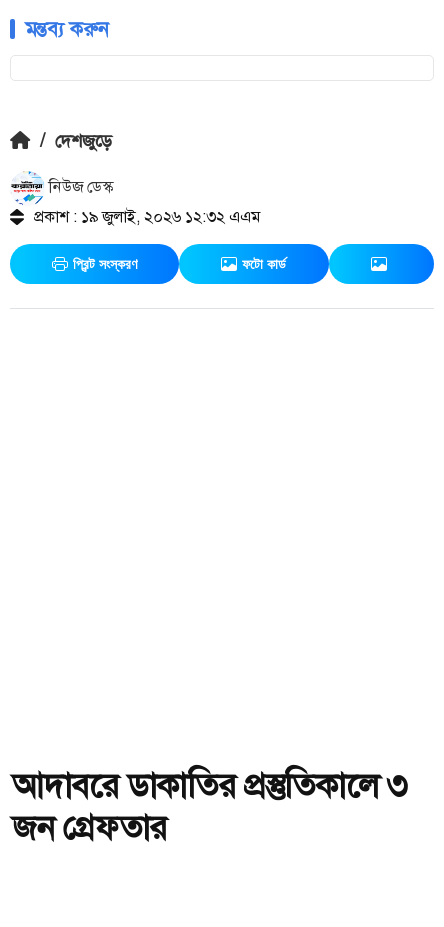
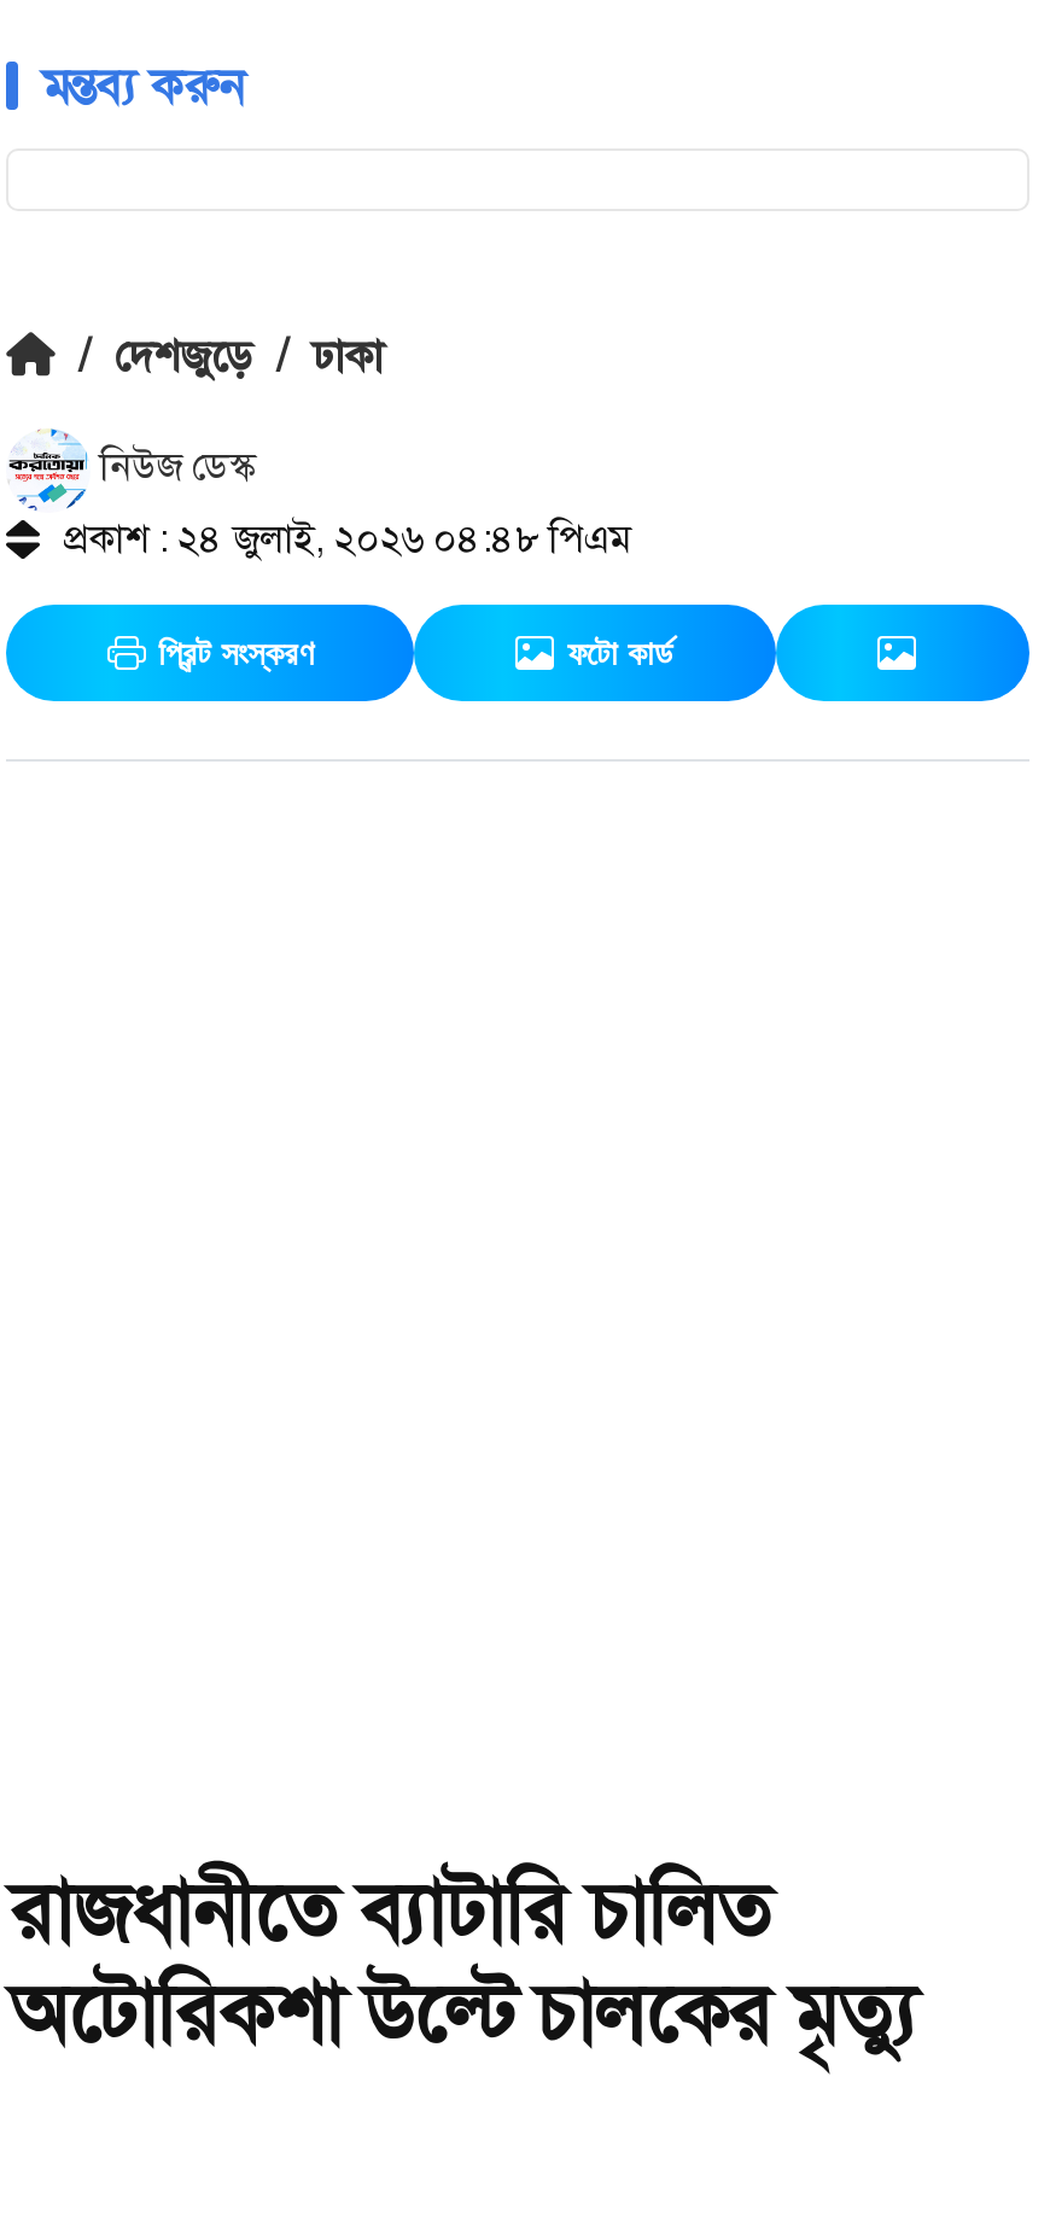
[40,129,112,153] / দেশজুড়ে -> [78,326,383,384] / দেশজুড়ে / ঢাকা
[34,206,260,227] প্রকাশ : ১৯ জুলাই, ২০২৬ ১২:৩২ এএম -> [64,512,631,563] প্রকাশ : ২৪ জুলাই, ২০২৬ ০৪:৪৮ পিএম
[12,764,408,849] আদাবরে ডাকাতির প্রস্তুতিকালে ৩ | জন গ্রেফতার -> [11,1859,916,2064] রাজধানীতে ব্যাটারি চালিত | অটোরিকশা উল্টে চালকের মৃত্যু

